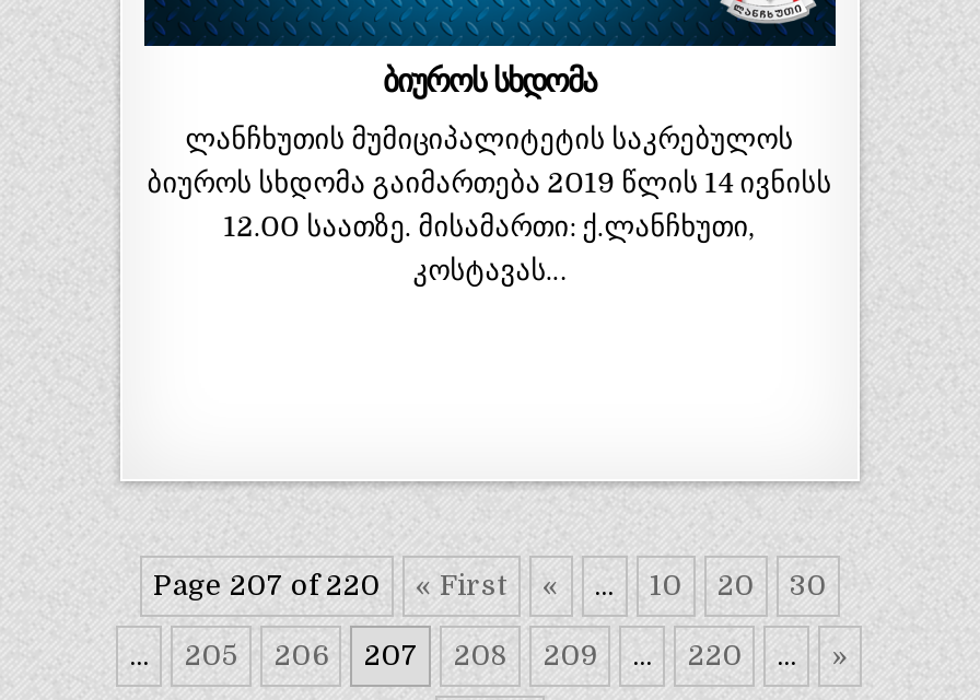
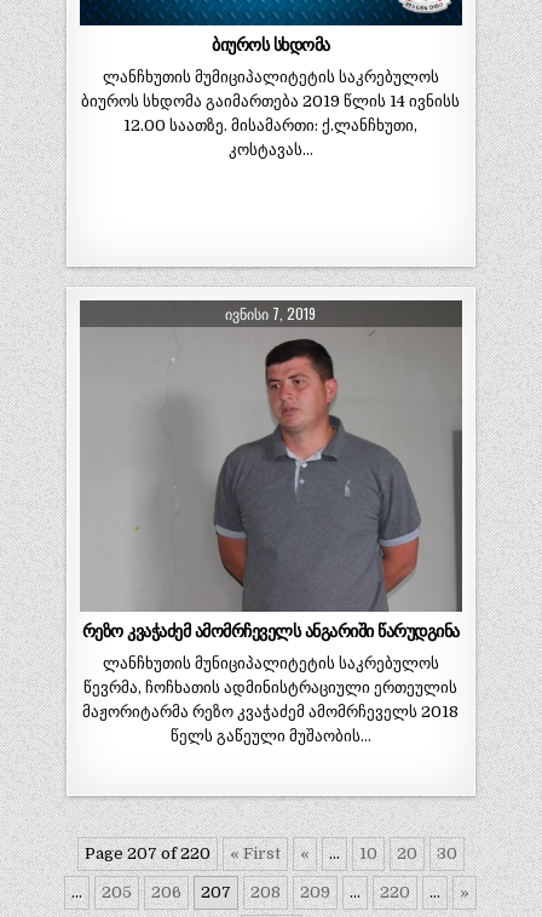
none -> [80,299,463,612] [image] | ᲘᲕᲜᲘᲡᲘ 7, 2019
none -> [82,621,459,744] რეზო კვაჭაძემ ამომრჩეველს ანგარიში წარუდგინა | ლანჩხუთის მუნიციპალიტეტის საკრებულოს | წევრმა, ჩოჩხათის ადმინისტრაციული ერთეულის | მაჟორიტარმა რეზო კვაჭაძემ ამომრჩეველს 2018 | წელს გაწეული მუშაობის…

